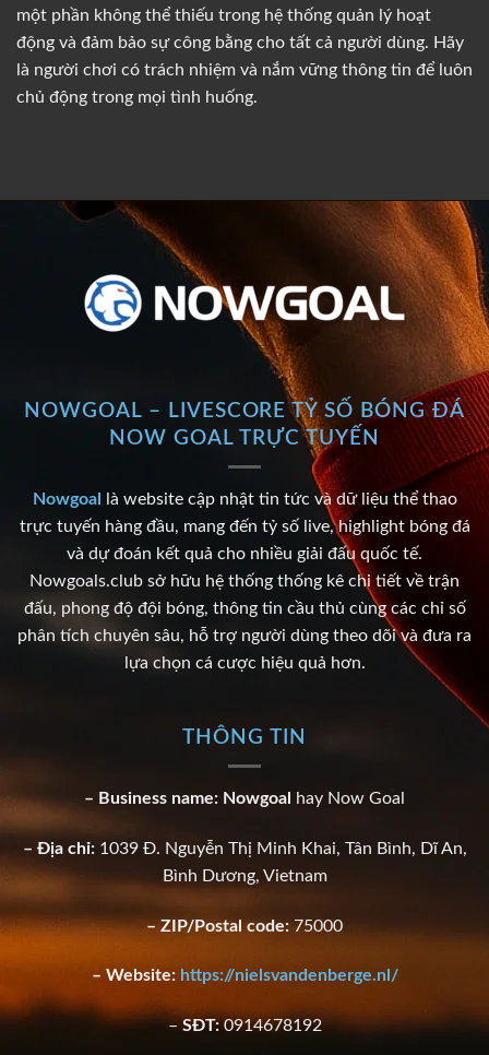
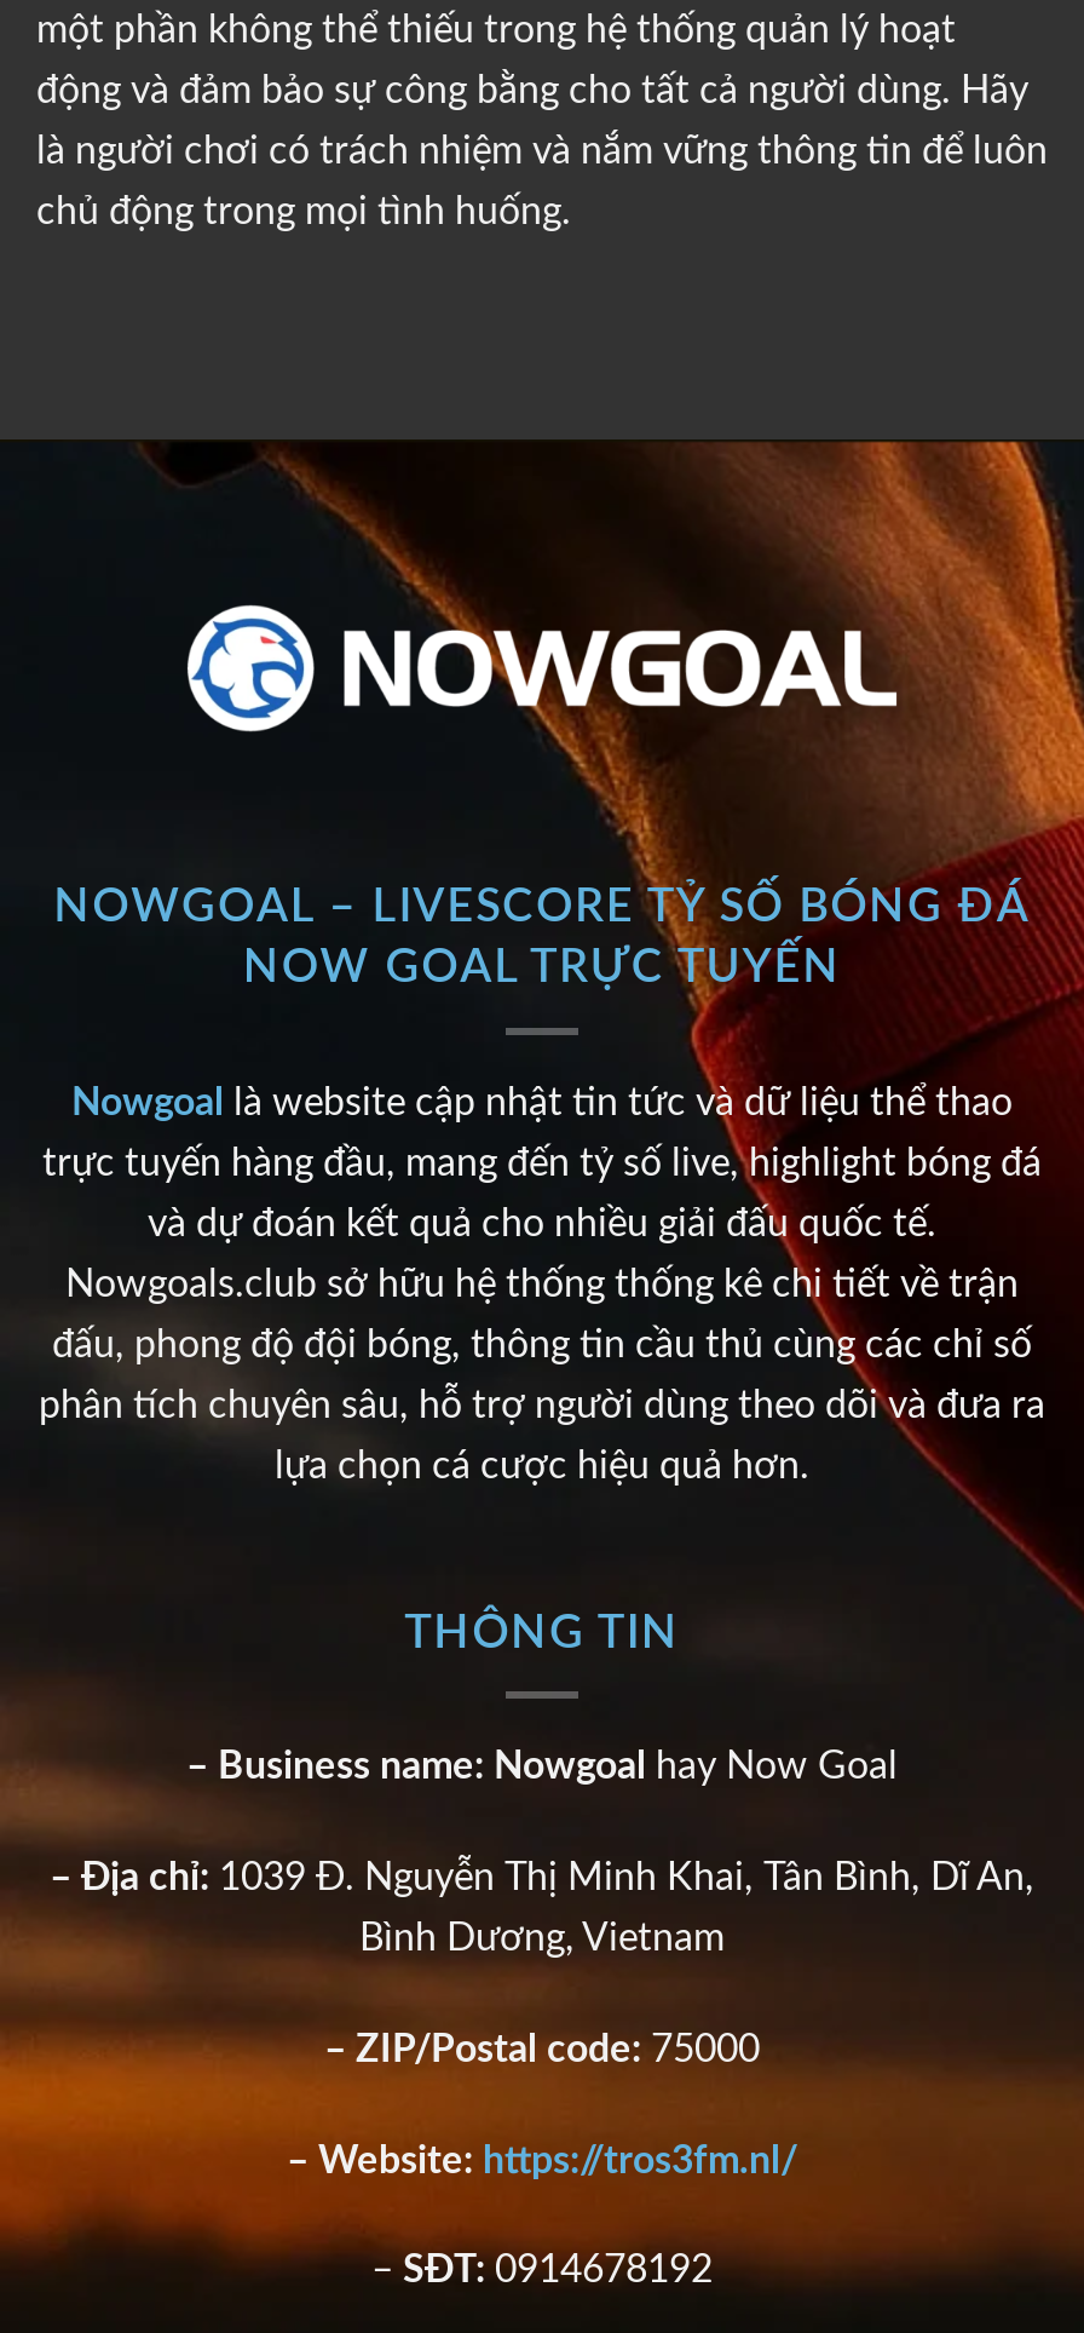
[91,967,398,984] – Website: https://nielsvandenberge.nl/ -> [287,2141,797,2179] – Website: https://tros3fm.nl/

